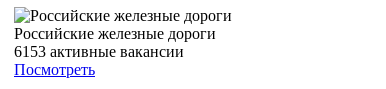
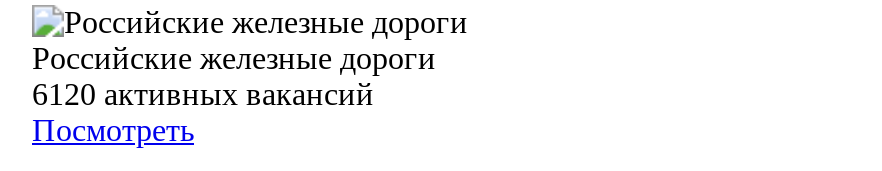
[14,43,184,60] 6153 активные вакансии -> [32,78,374,112] 6120 активных вакансий

